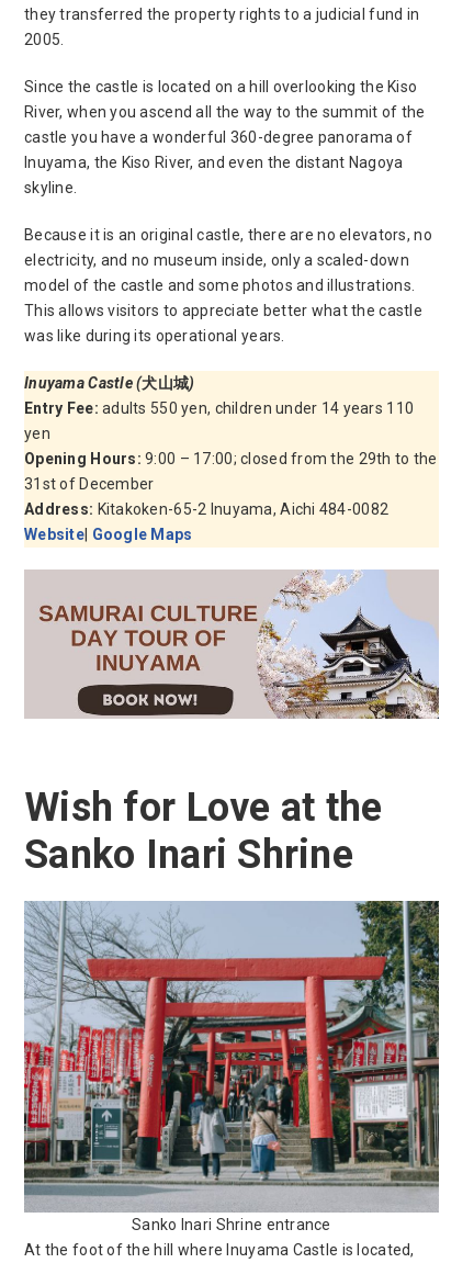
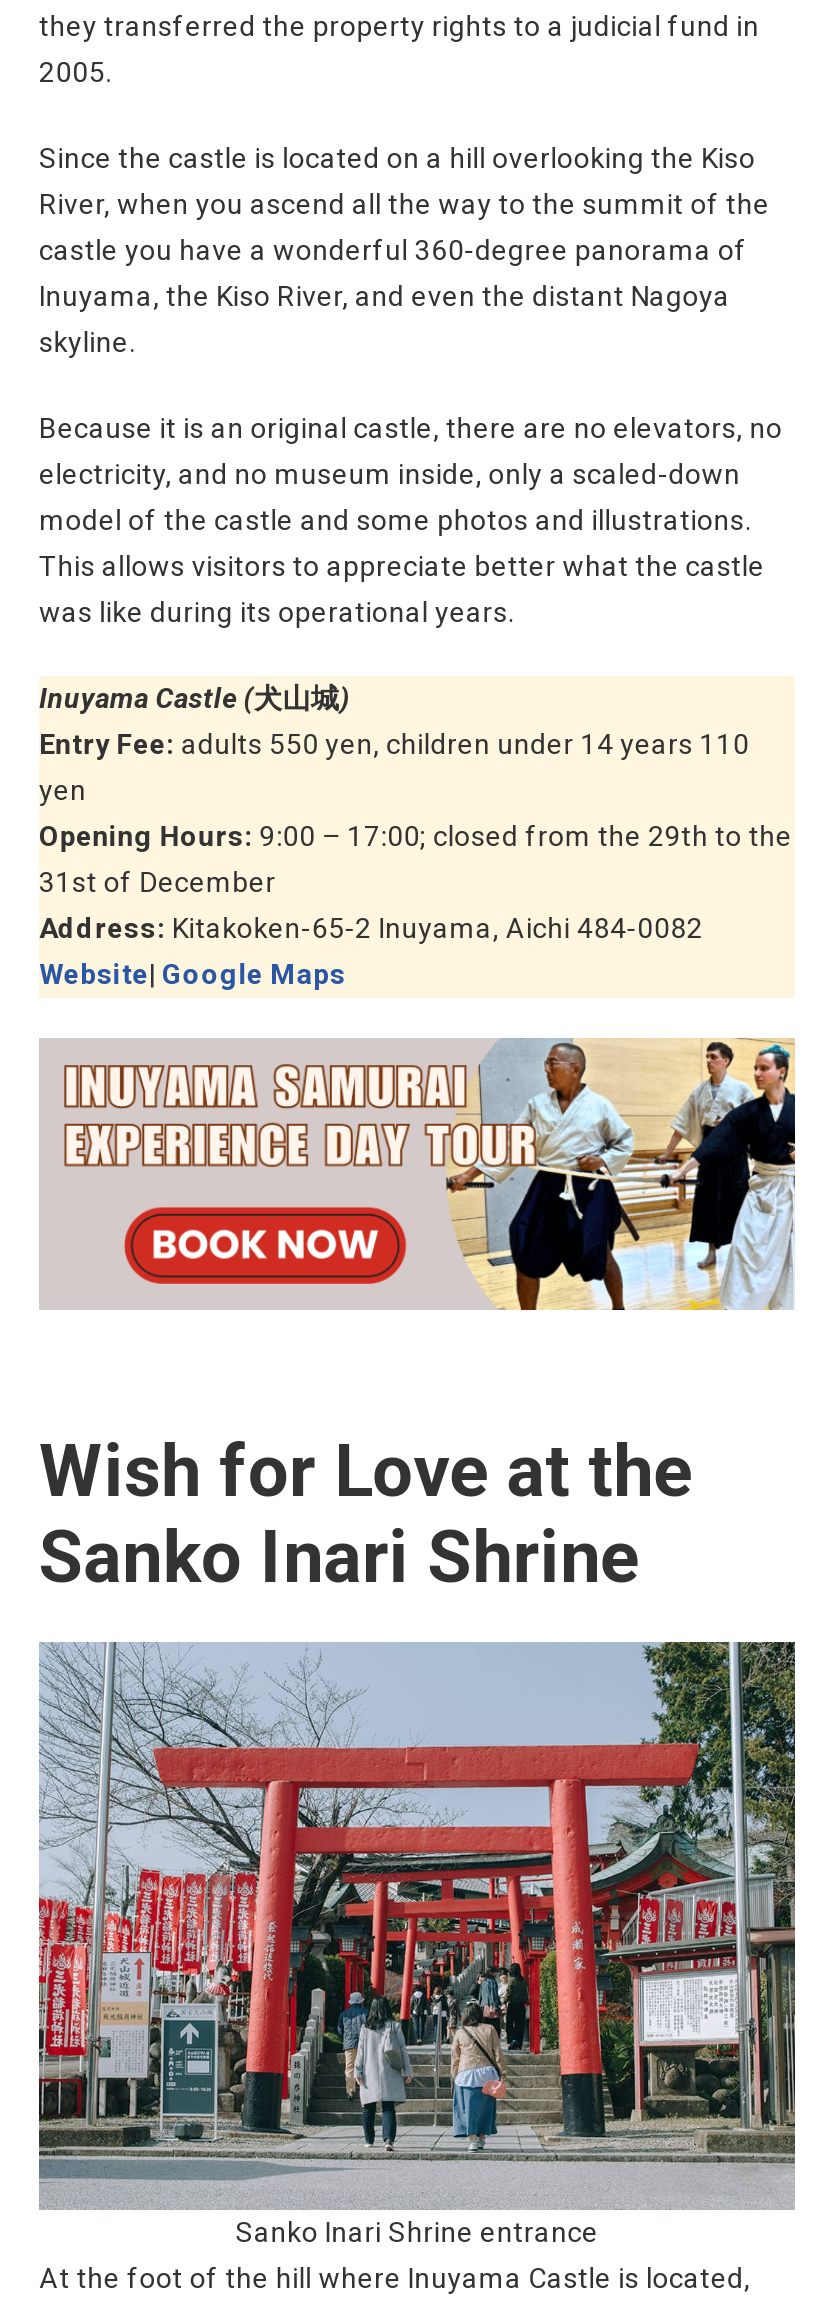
[38,570,440,720] [image] -> [63,1038,797,1312] [image]

